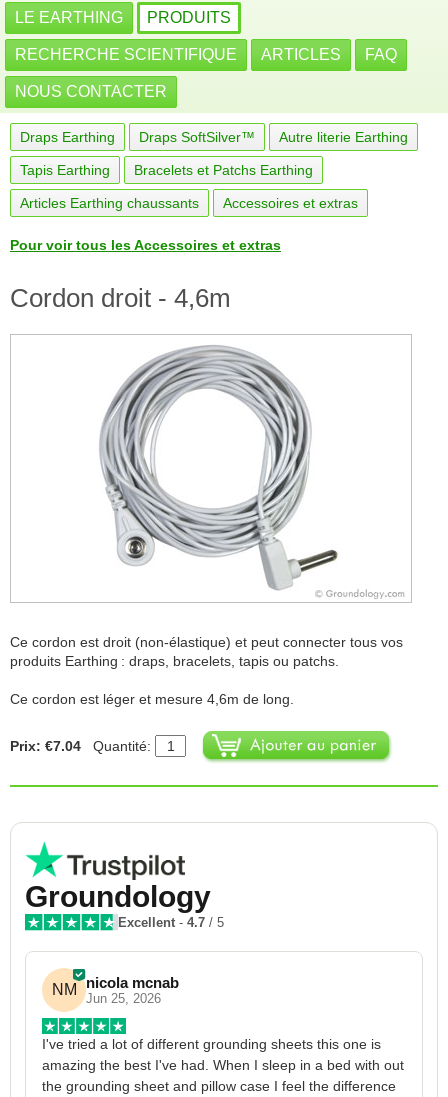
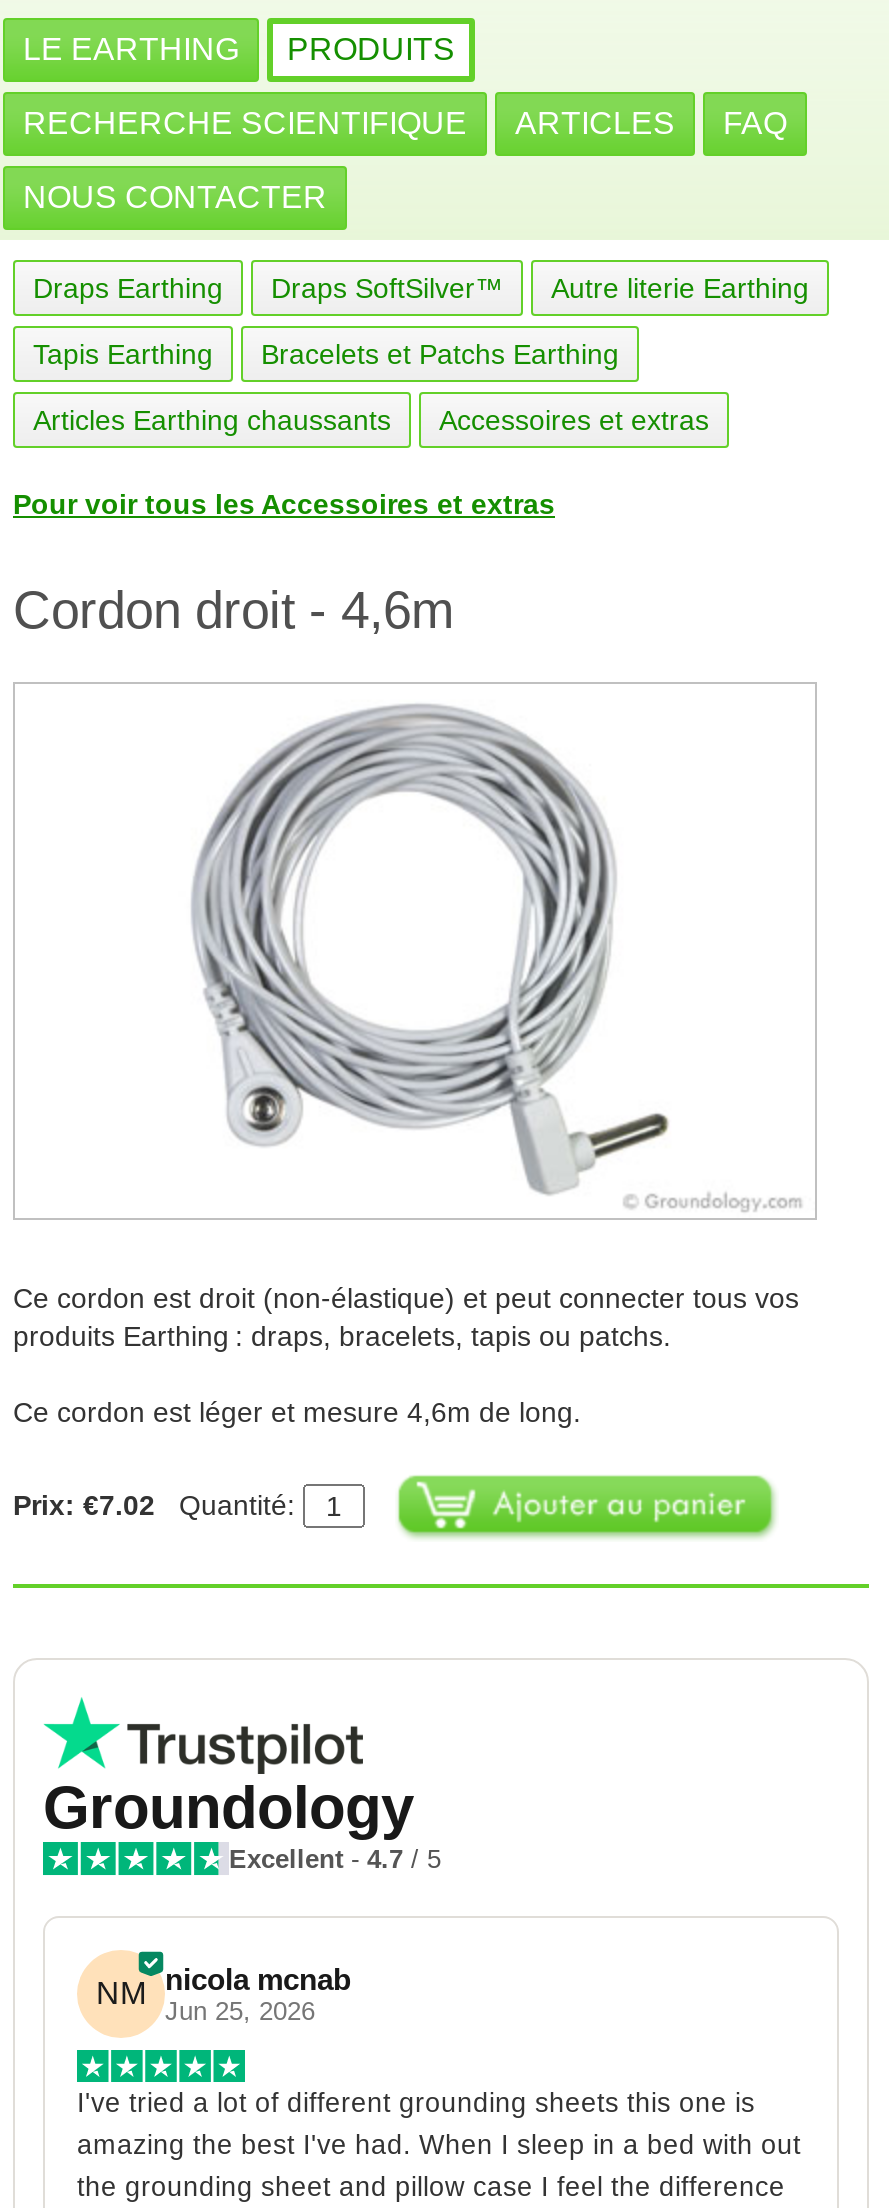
[10,738,155,754] Prix: €7.04 Quantité: -> [13,1489,303,1521] Prix: €7.02 Quantité:

